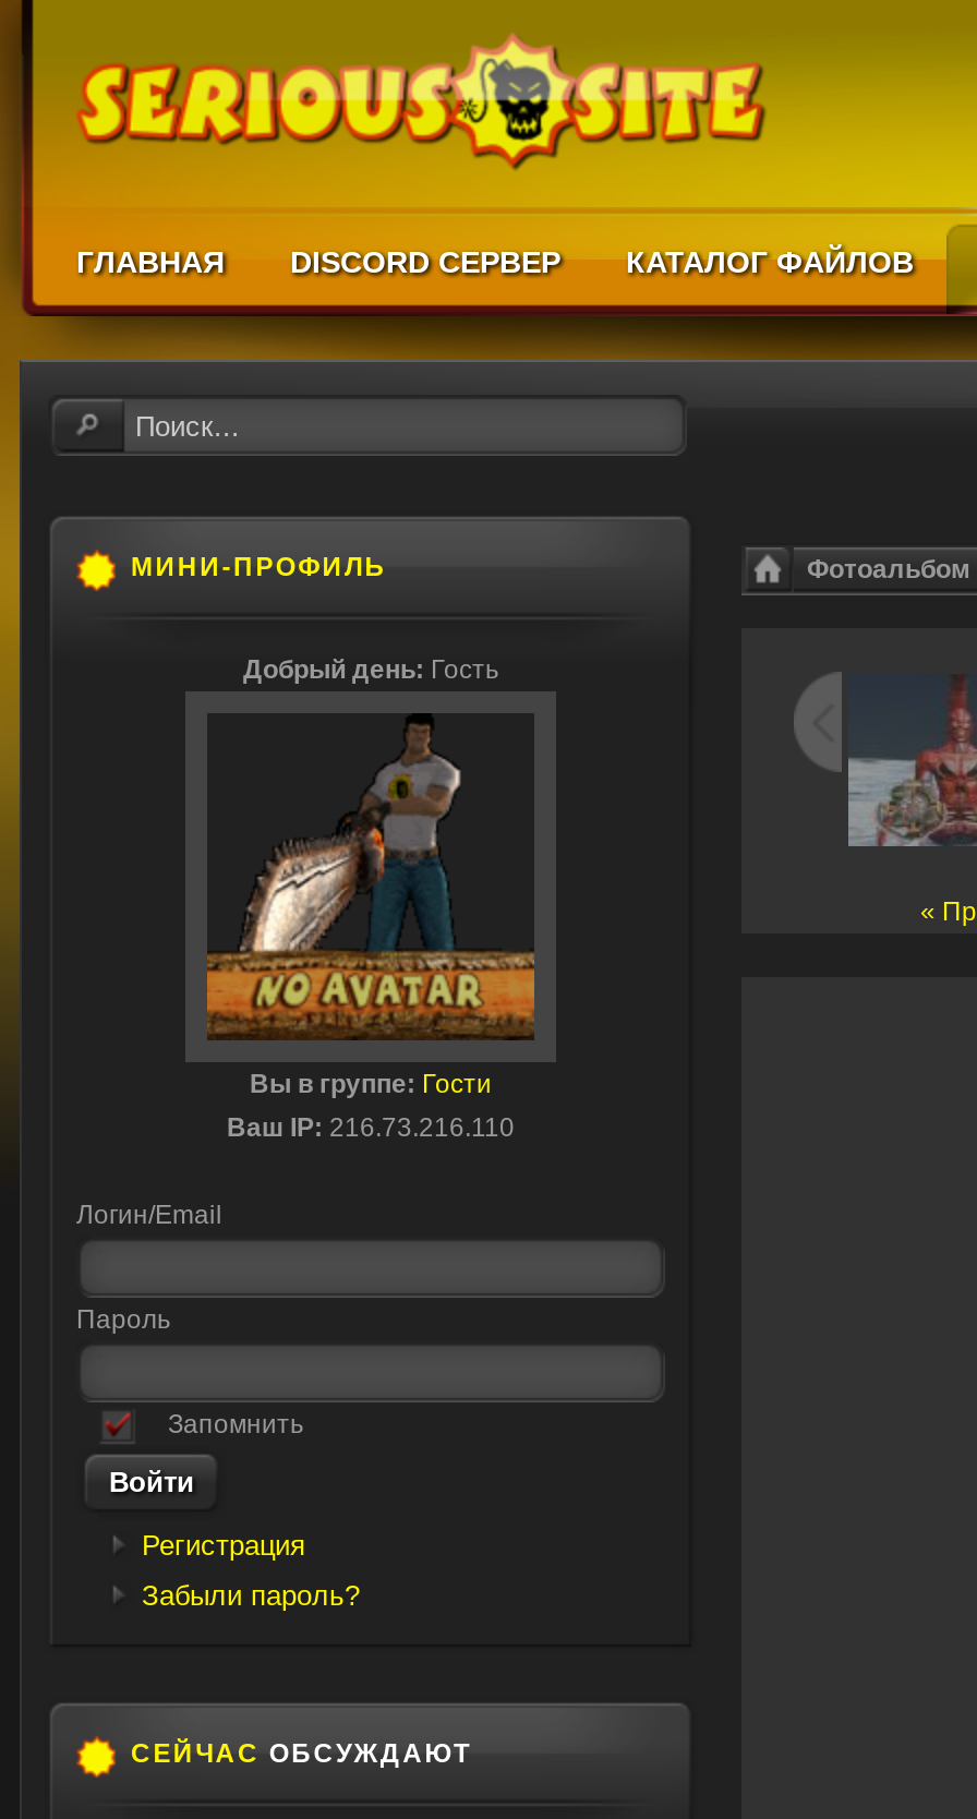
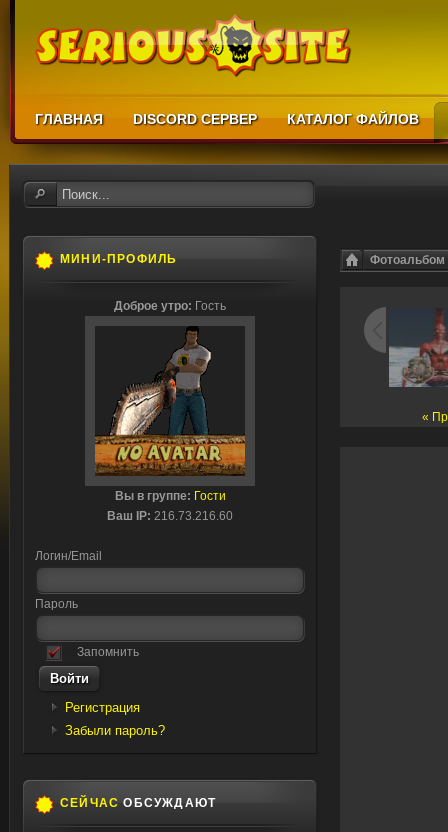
[243,654,498,685] Добрый день: Гость -> [114,299,226,313] Доброе утро: Гость
[227,1112,515,1143] Ваш IP: 216.73.216.110 -> [107,509,233,523] Ваш IP: 216.73.216.60

